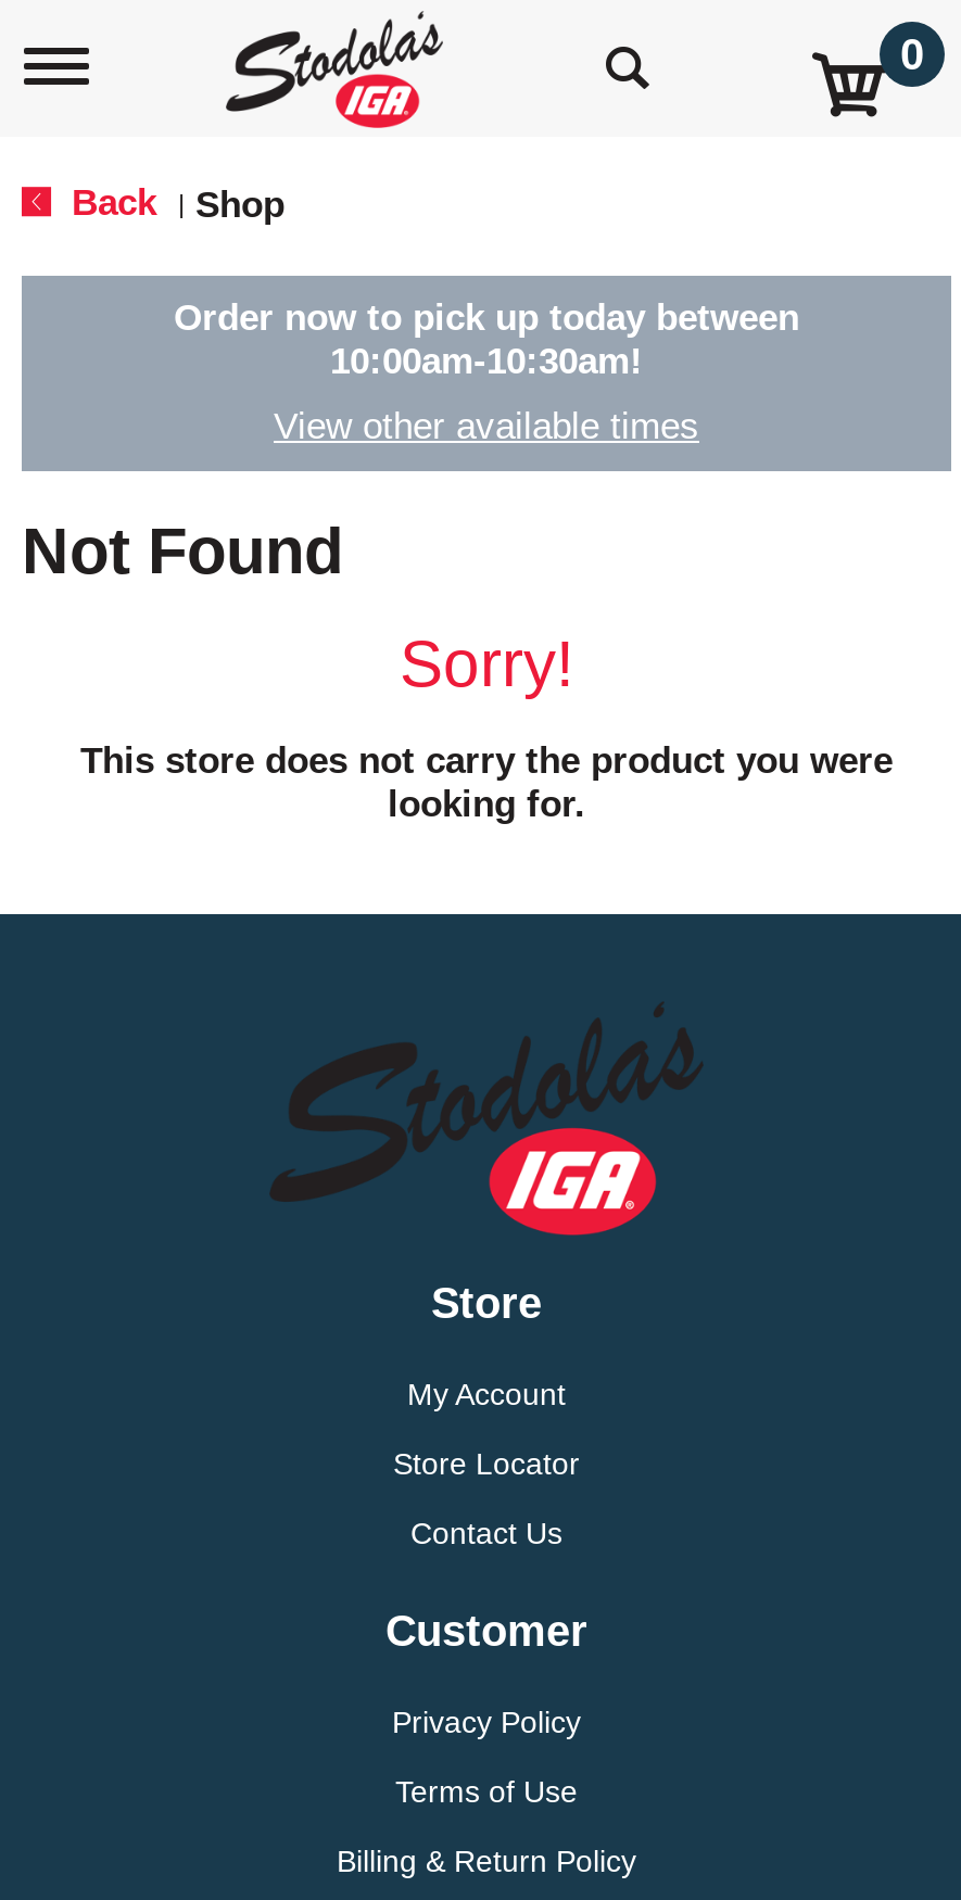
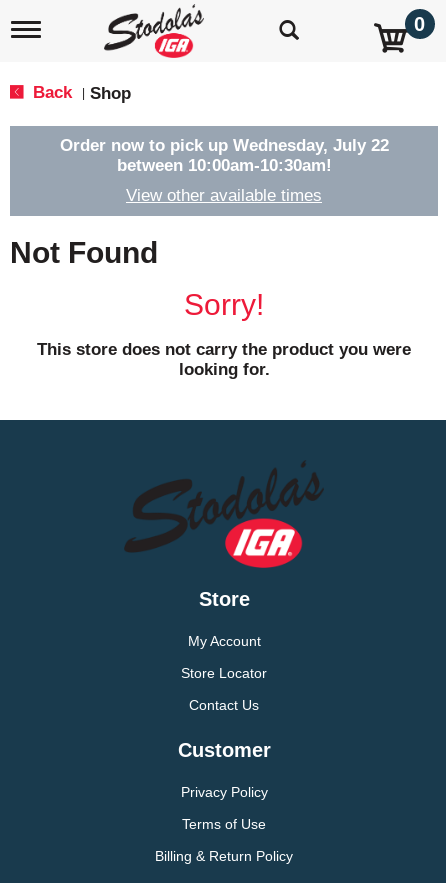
[174,297,799,382] Order now to pick up today between | 10:00am-10:30am! -> [59,136,388,175] Order now to pick up Wednesday, July 22 | between 10:00am-10:30am!

